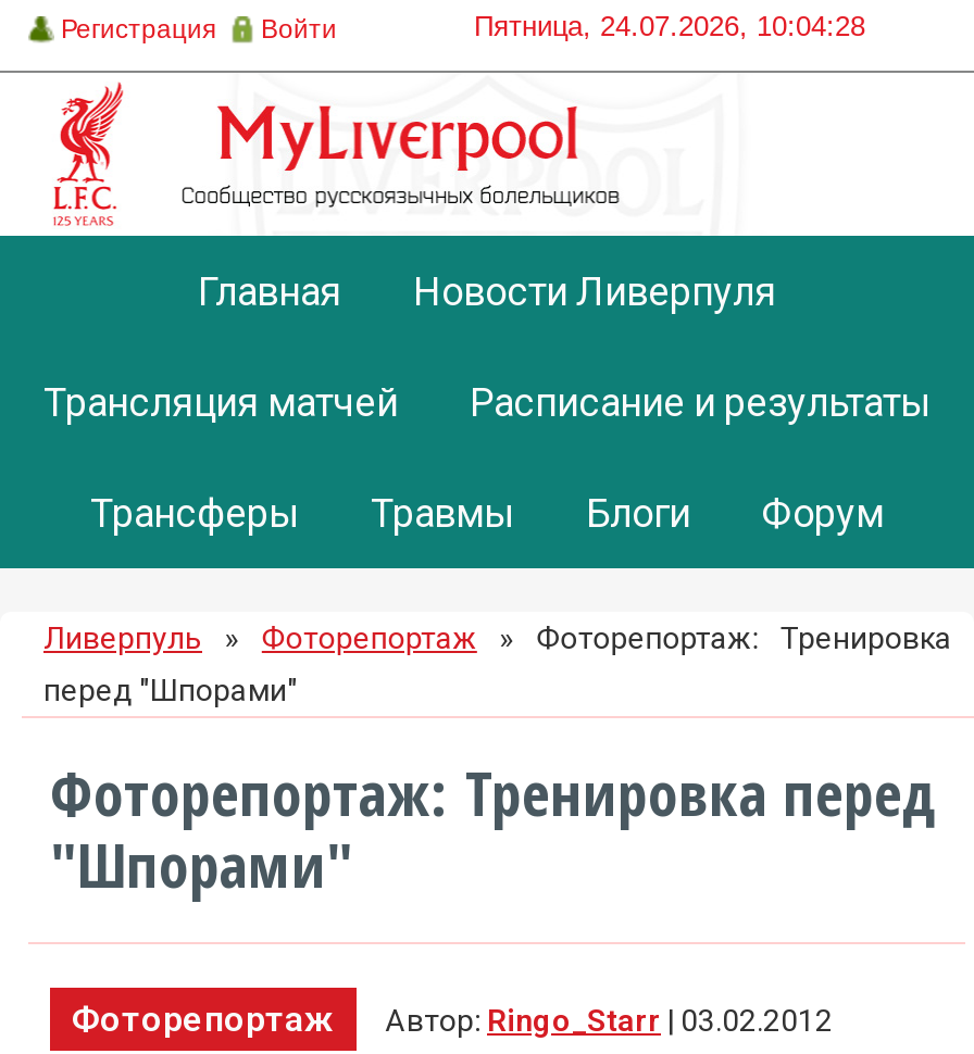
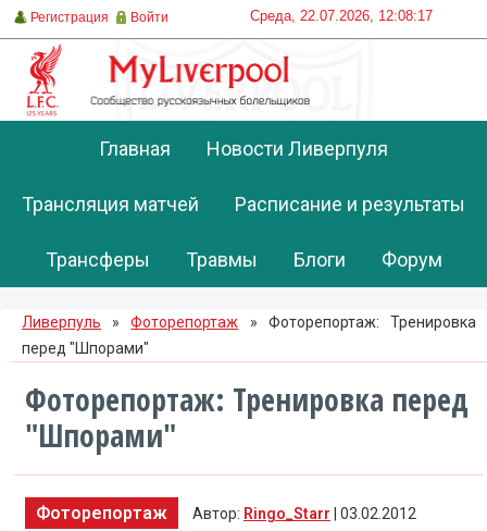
[474,10,865,42] Пятница, 24.07.2026, 10:04:28 -> [250,8,433,24] Среда, 22.07.2026, 12:08:17

